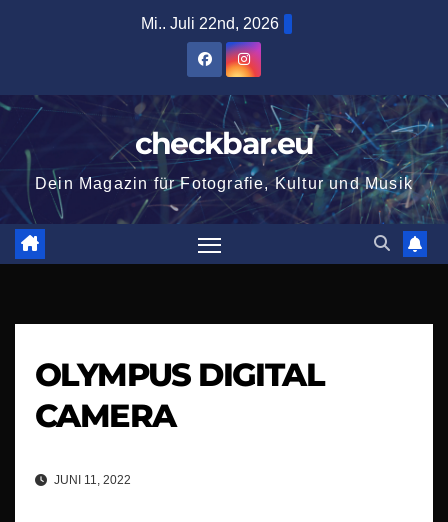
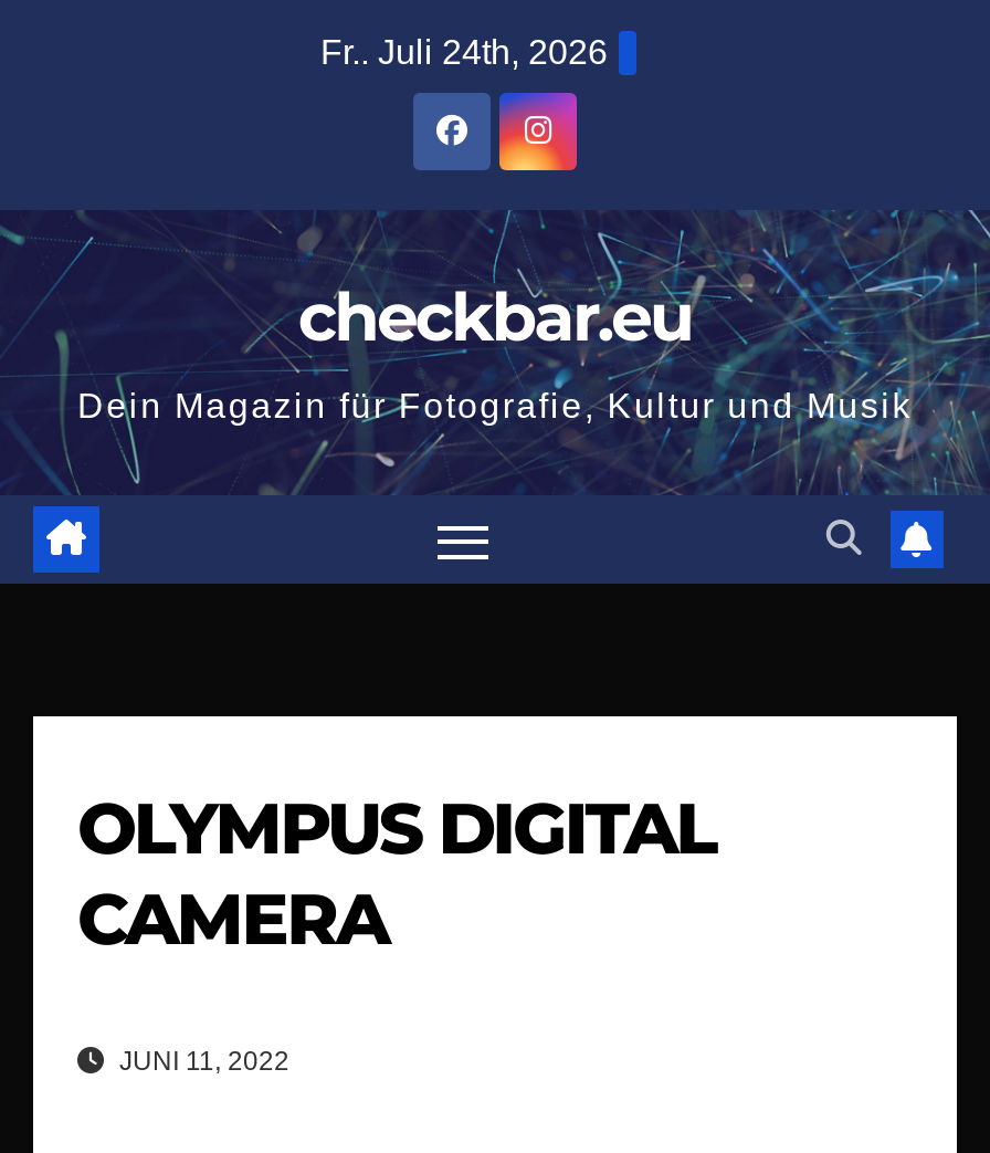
[141,15,279,32] Mi.. Juli 22nd, 2026 -> [320,33,608,71] Fr.. Juli 24th, 2026

